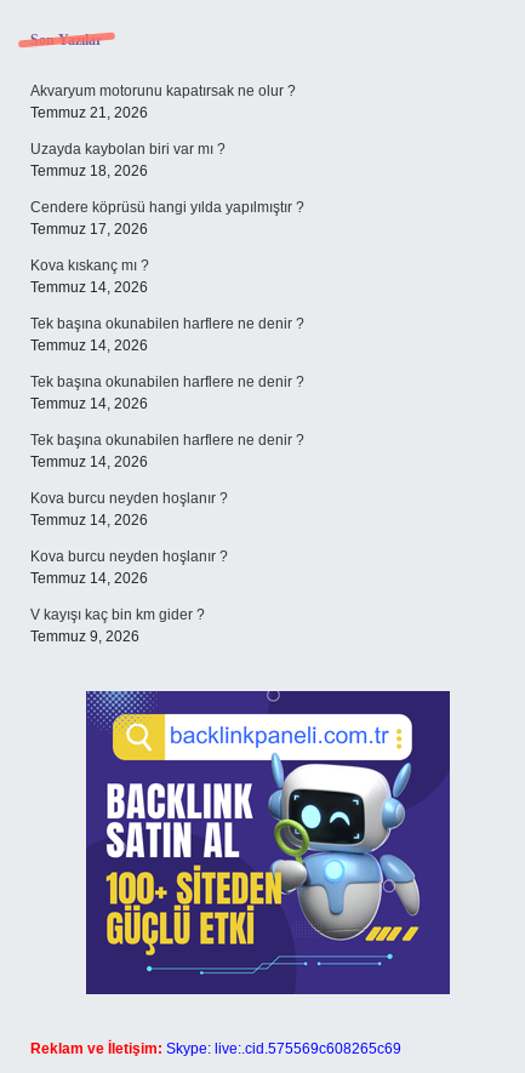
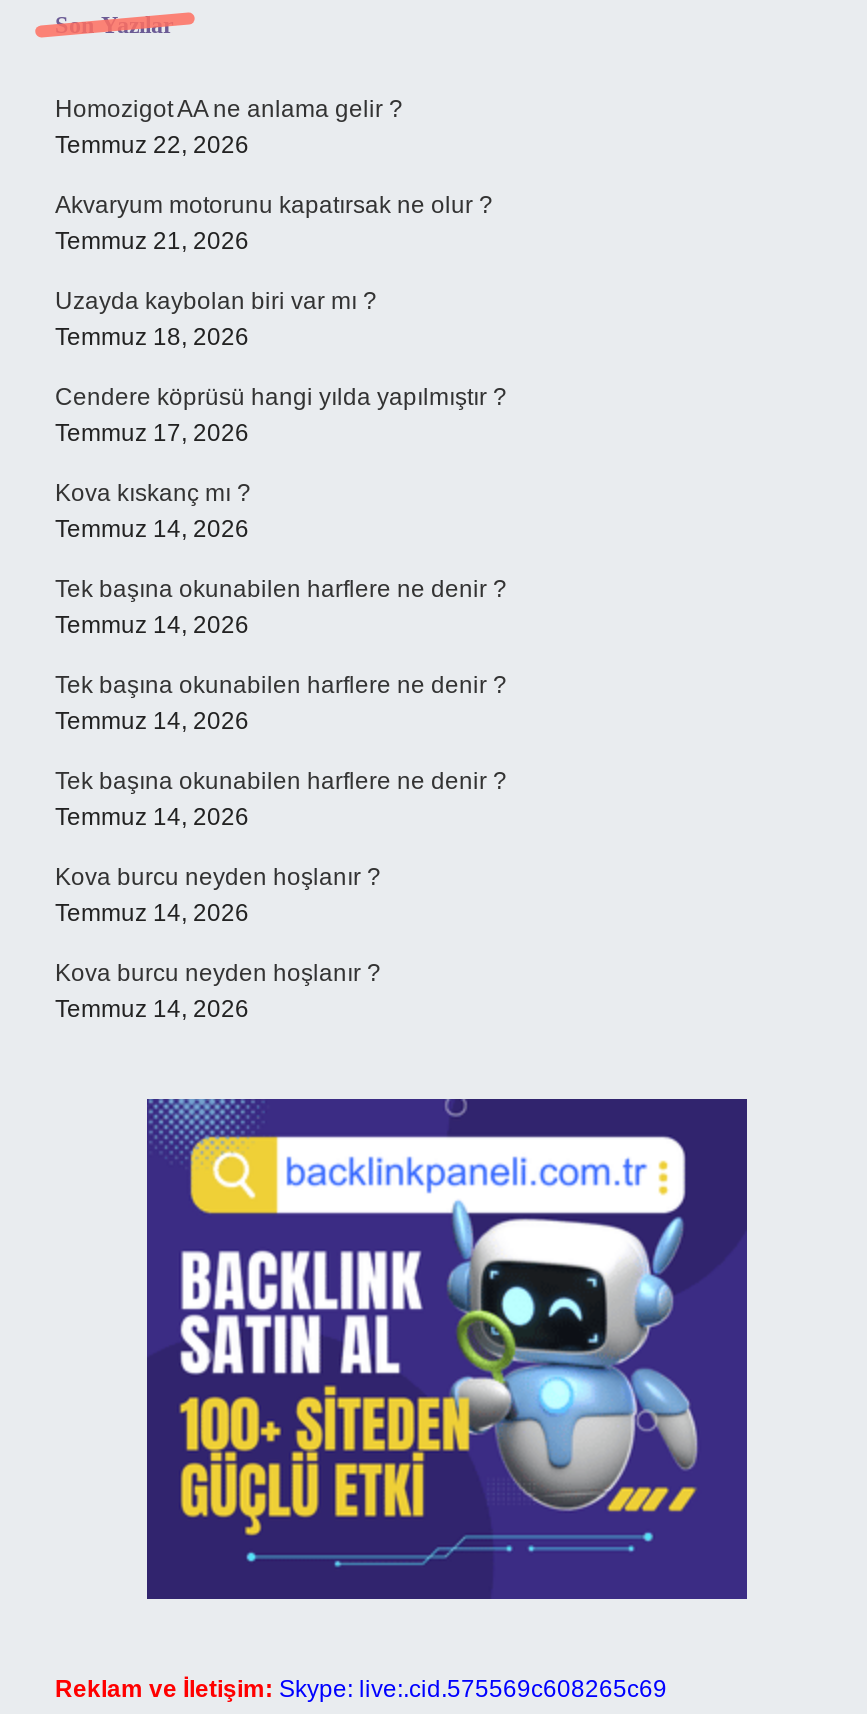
none -> [55,95,403,159] Homozigot AA ne anlama gelir ? | Temmuz 22, 2026
moved [30,82,304,587] -> [55,191,507,1023]: Akvaryum motorunu kapatırsak ne olur ? | Temmuz 21, 2026 | Uzayda kaybolan biri var mı ? | ... | Kova burcu neyden hoşlanır ? | Temmuz 14, 2026
[30,606,205,645] V kayışı kaç bin km gider ? | Temmuz 9, 2026 -> none

